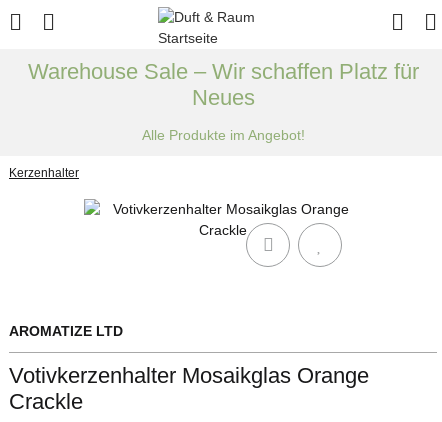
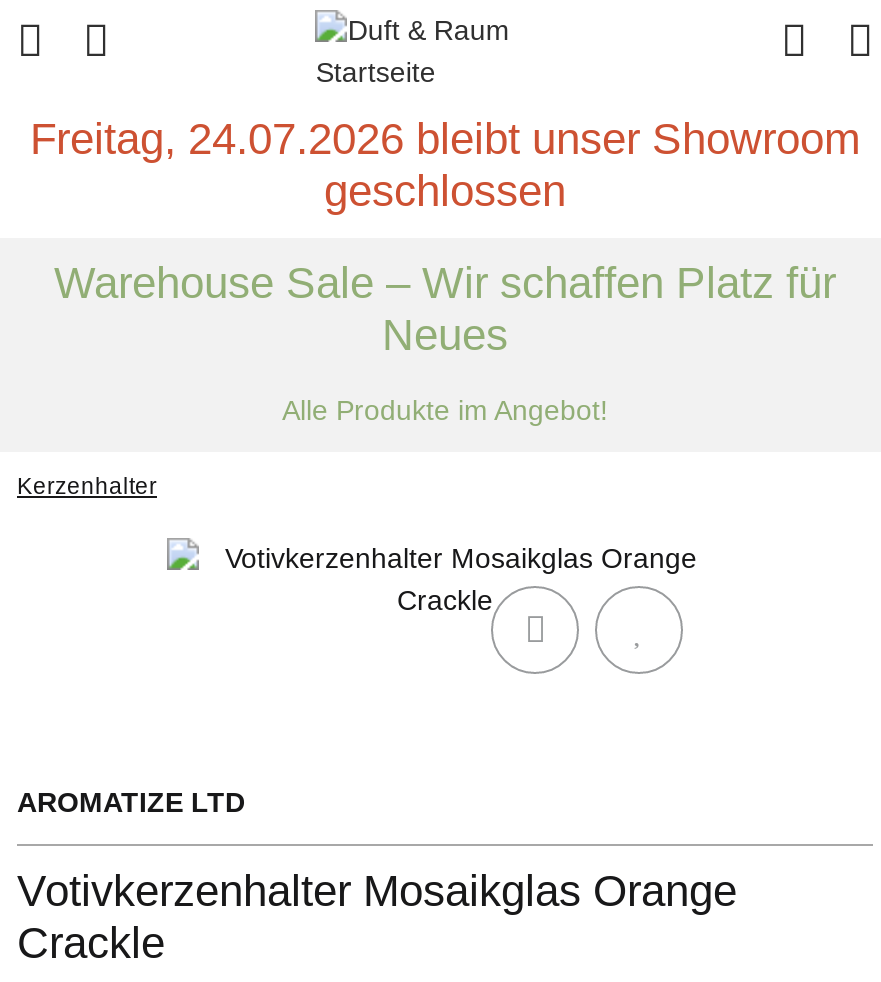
none -> [30,114,860,216] Freitag, 24.07.2026 bleibt unser Showroom | geschlossen

